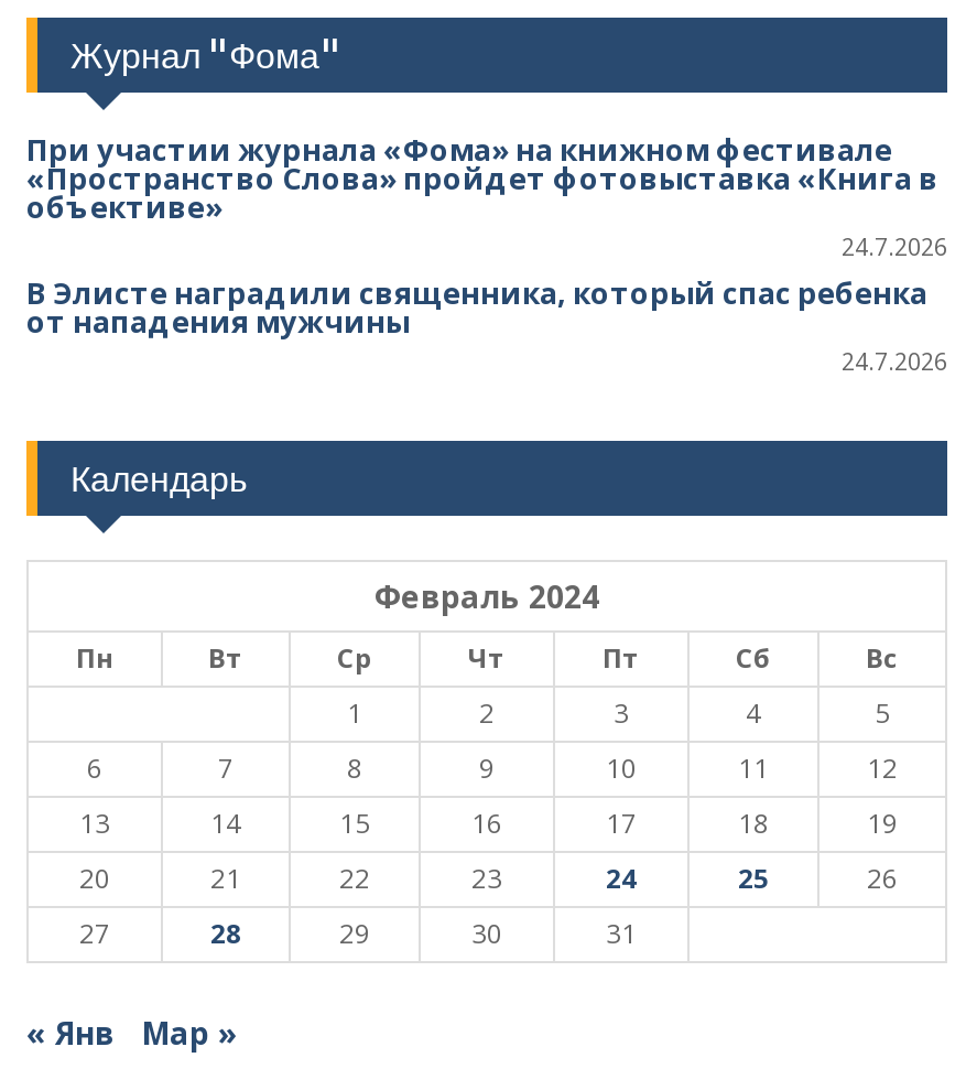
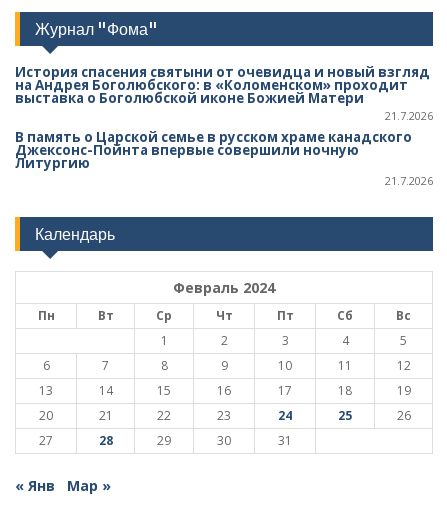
[26,130,947,377] При участии журнала «Фома» на книжном фестивале | «Пространство Слова» пройдет фотовыставка «Книга в | объективе» | 24.7.2026 | В Элисте наградили священника, который спас ребенка | от нападения мужчины | 24.7.2026 -> [15,63,433,188] История спасения святыни от очевидца и новый взгляд | на Андрея Боголюбского: в «Коломенском» проходит | выставка о Боголюбской иконе Божией Матери | 21.7.2026 | В память о Царской семье в русском храме канадского | Джексонс-Пойнта впервые совершили ночную | Литургию | 21.7.2026

